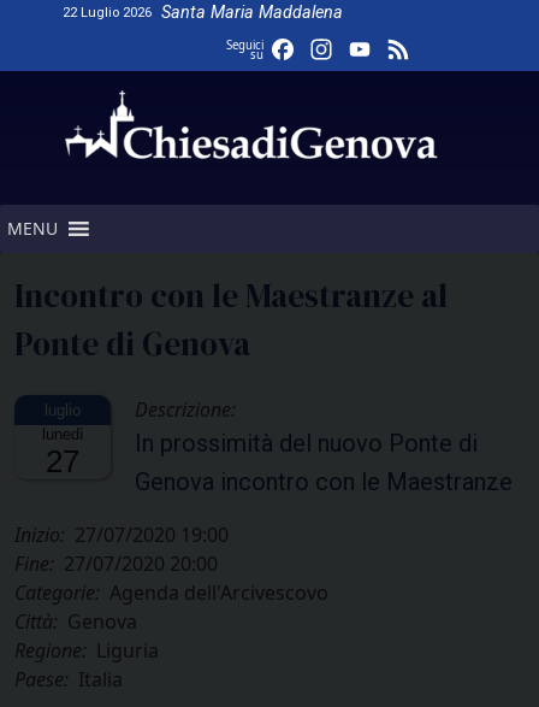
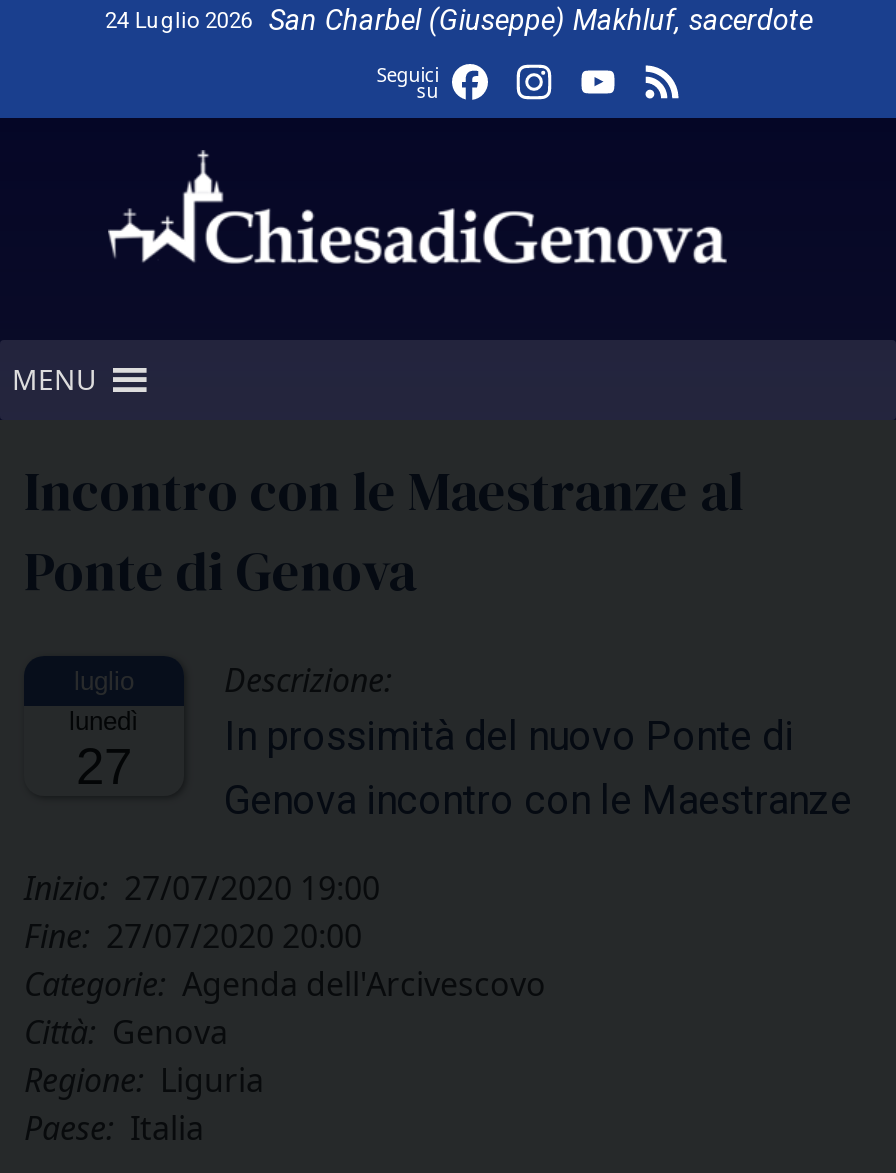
[63,2,343,23] 22 Luglio 2026 | Santa Maria Maddalena -> [105,4,813,38] 24 Luglio 2026 | San Charbel (Giuseppe) Makhluf, sacerdote

